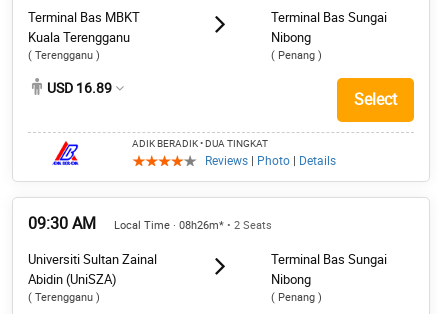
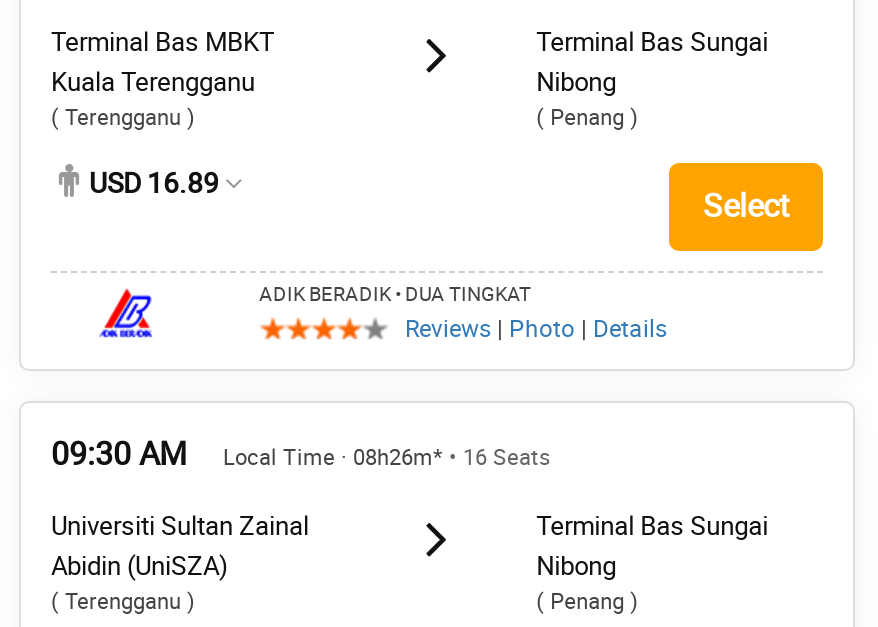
[114,219,272,232] Local Time · 08h26m* • 2 Seats -> [223,445,551,471] Local Time · 08h26m* • 16 Seats

